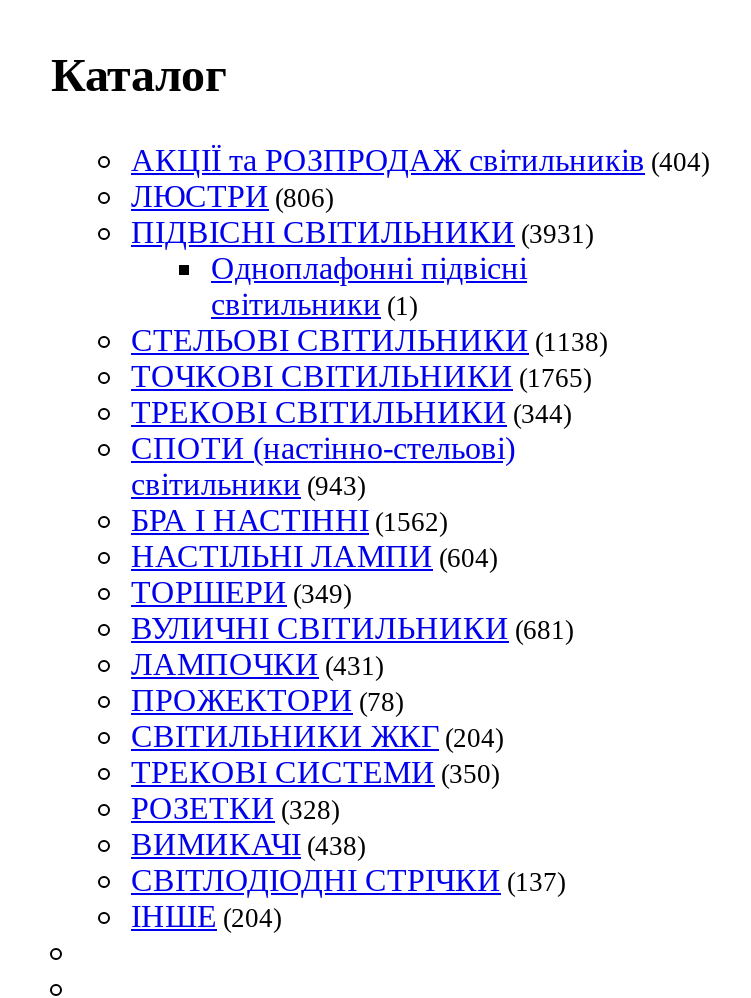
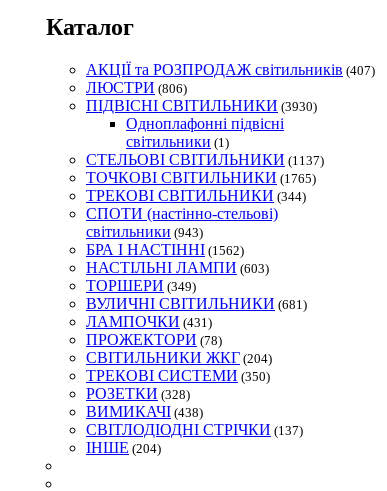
[131,142,709,176] АКЦІЇ та РОЗПРОДАЖ світильників (404) -> [86,61,375,78] АКЦІЇ та РОЗПРОДАЖ світильників (407)
[131,214,593,248] ПІДВІСНІ СВІТИЛЬНИКИ (3931) -> [86,97,317,114] ПІДВІСНІ СВІТИЛЬНИКИ (3930)
[131,322,607,356] СТЕЛЬОВІ СВІТИЛЬНИКИ (1138) -> [86,151,324,168] СТЕЛЬОВІ СВІТИЛЬНИКИ (1137)
[131,538,497,572] НАСТІЛЬНІ ЛАМПИ (604) -> [86,259,269,276] НАСТІЛЬНІ ЛАМПИ (603)

